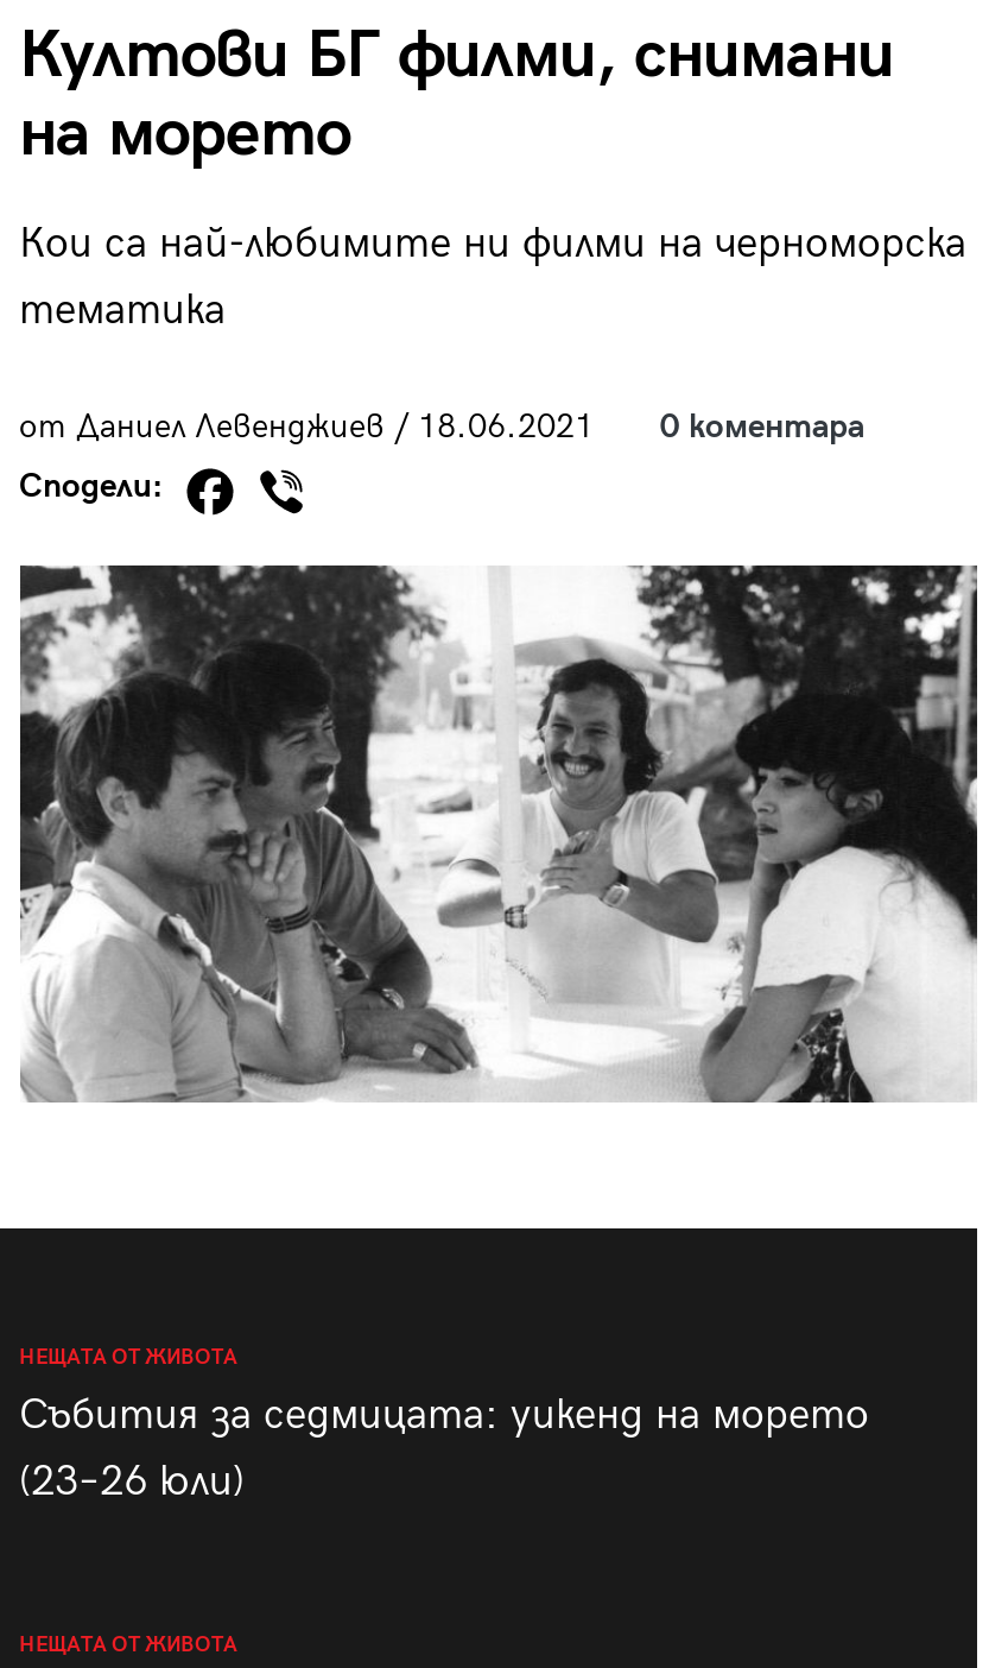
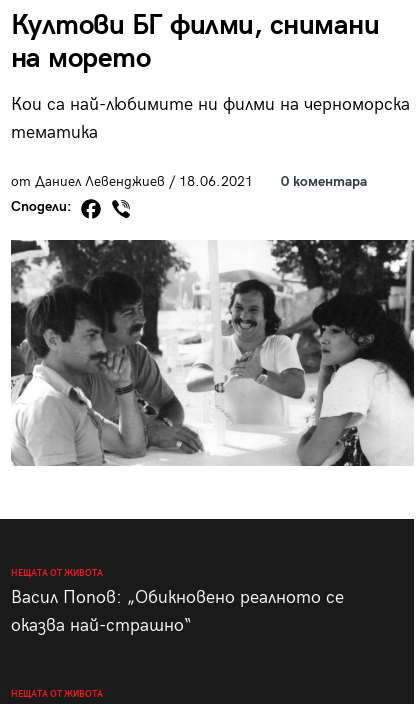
[19,1390,869,1507] Събития за седмицата: уикенд на морето | (23–26 юли) -> [10,587,343,636] Васил Попов: „Обикновено реалното се | оказва най-страшно“

